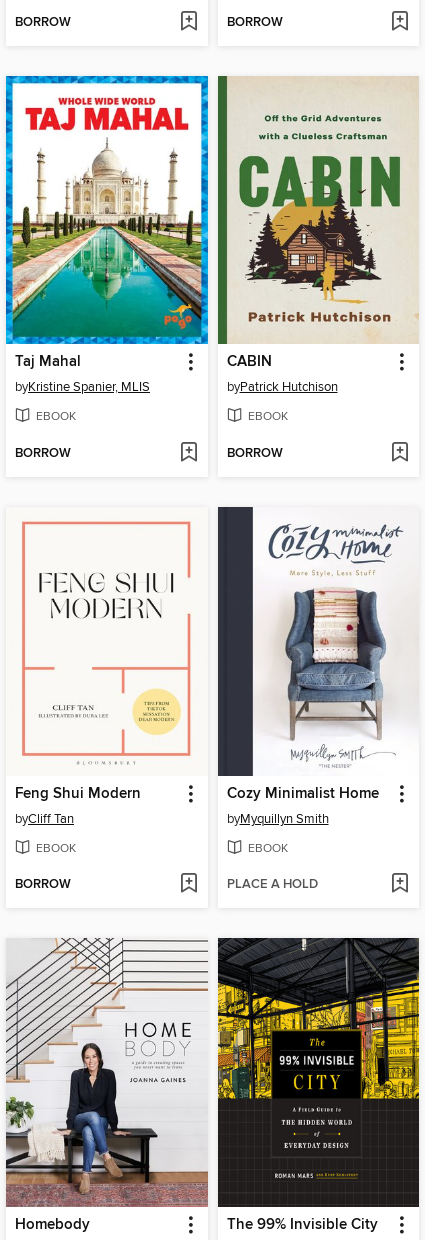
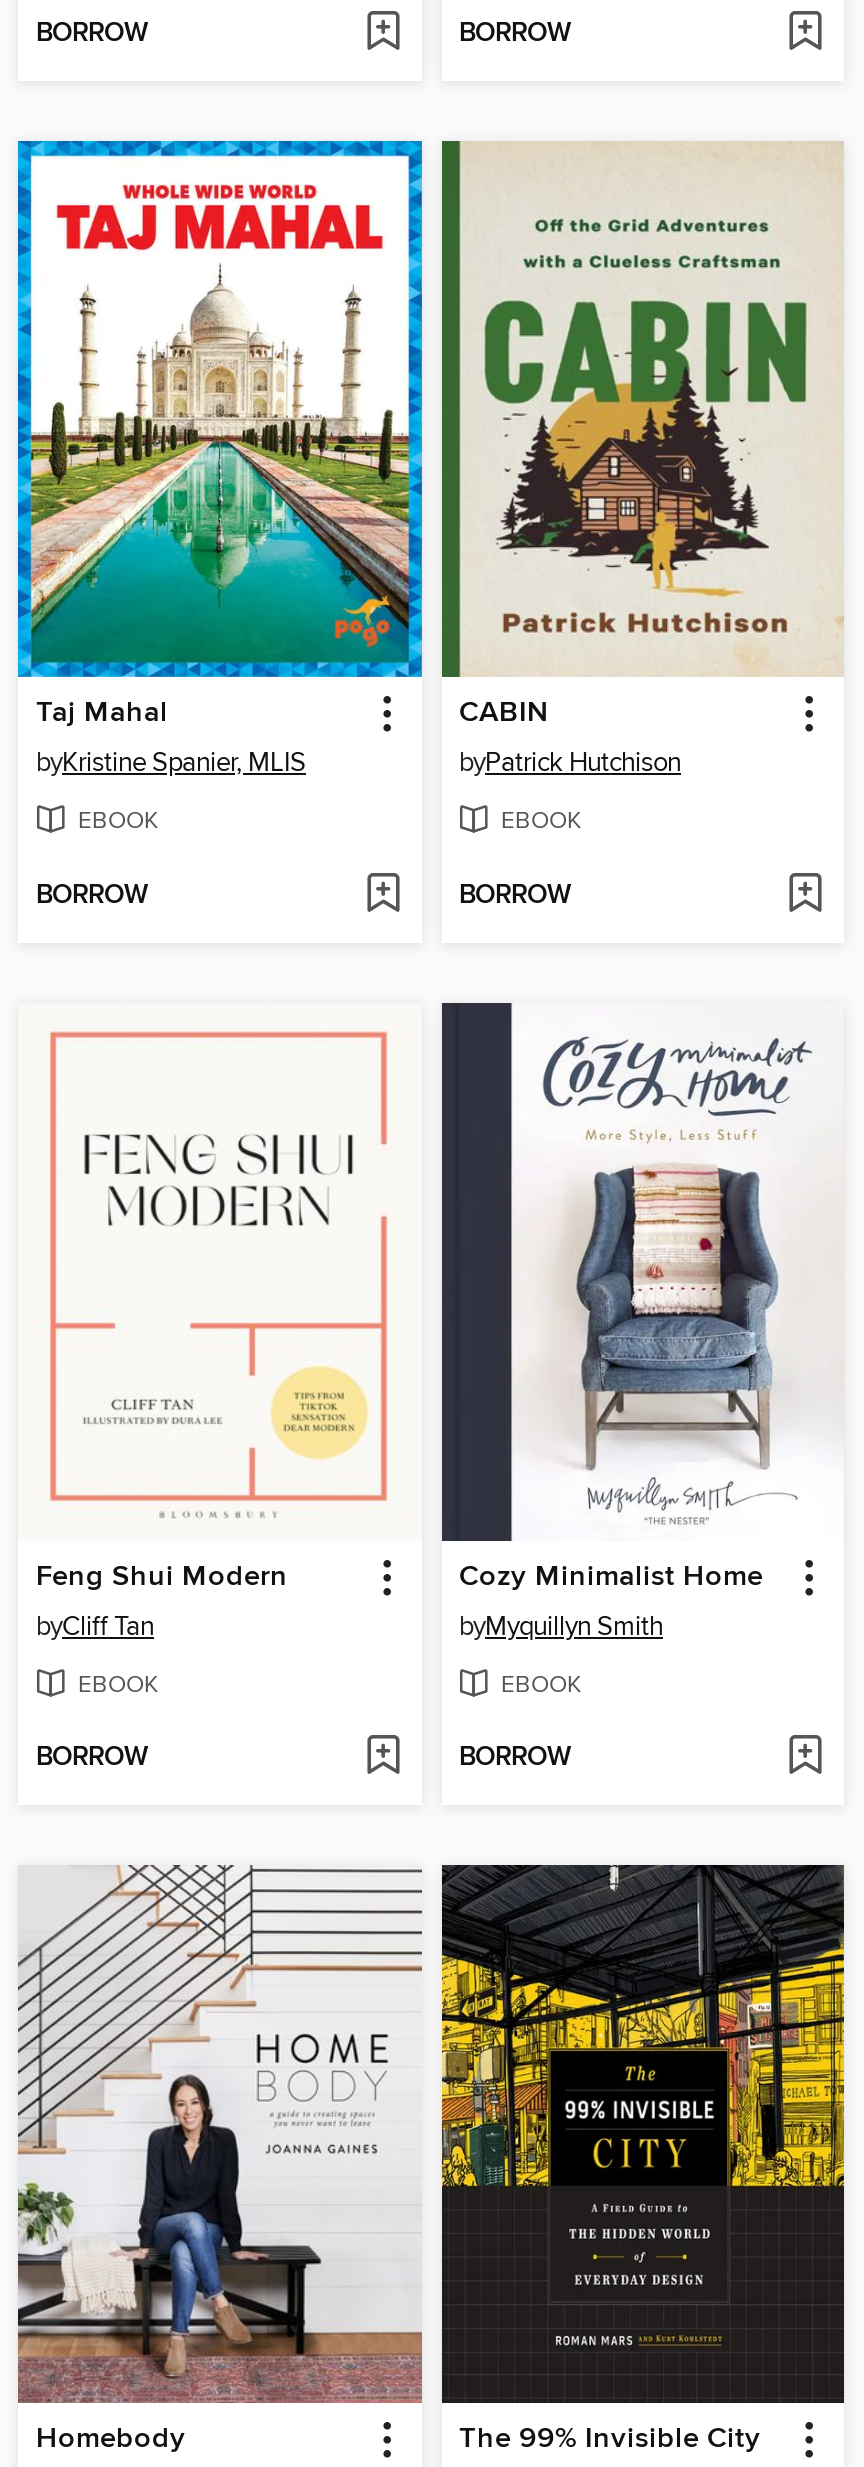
[226,876,317,893] PLACE A HOLD -> [459,1742,571,1776] BORROW

